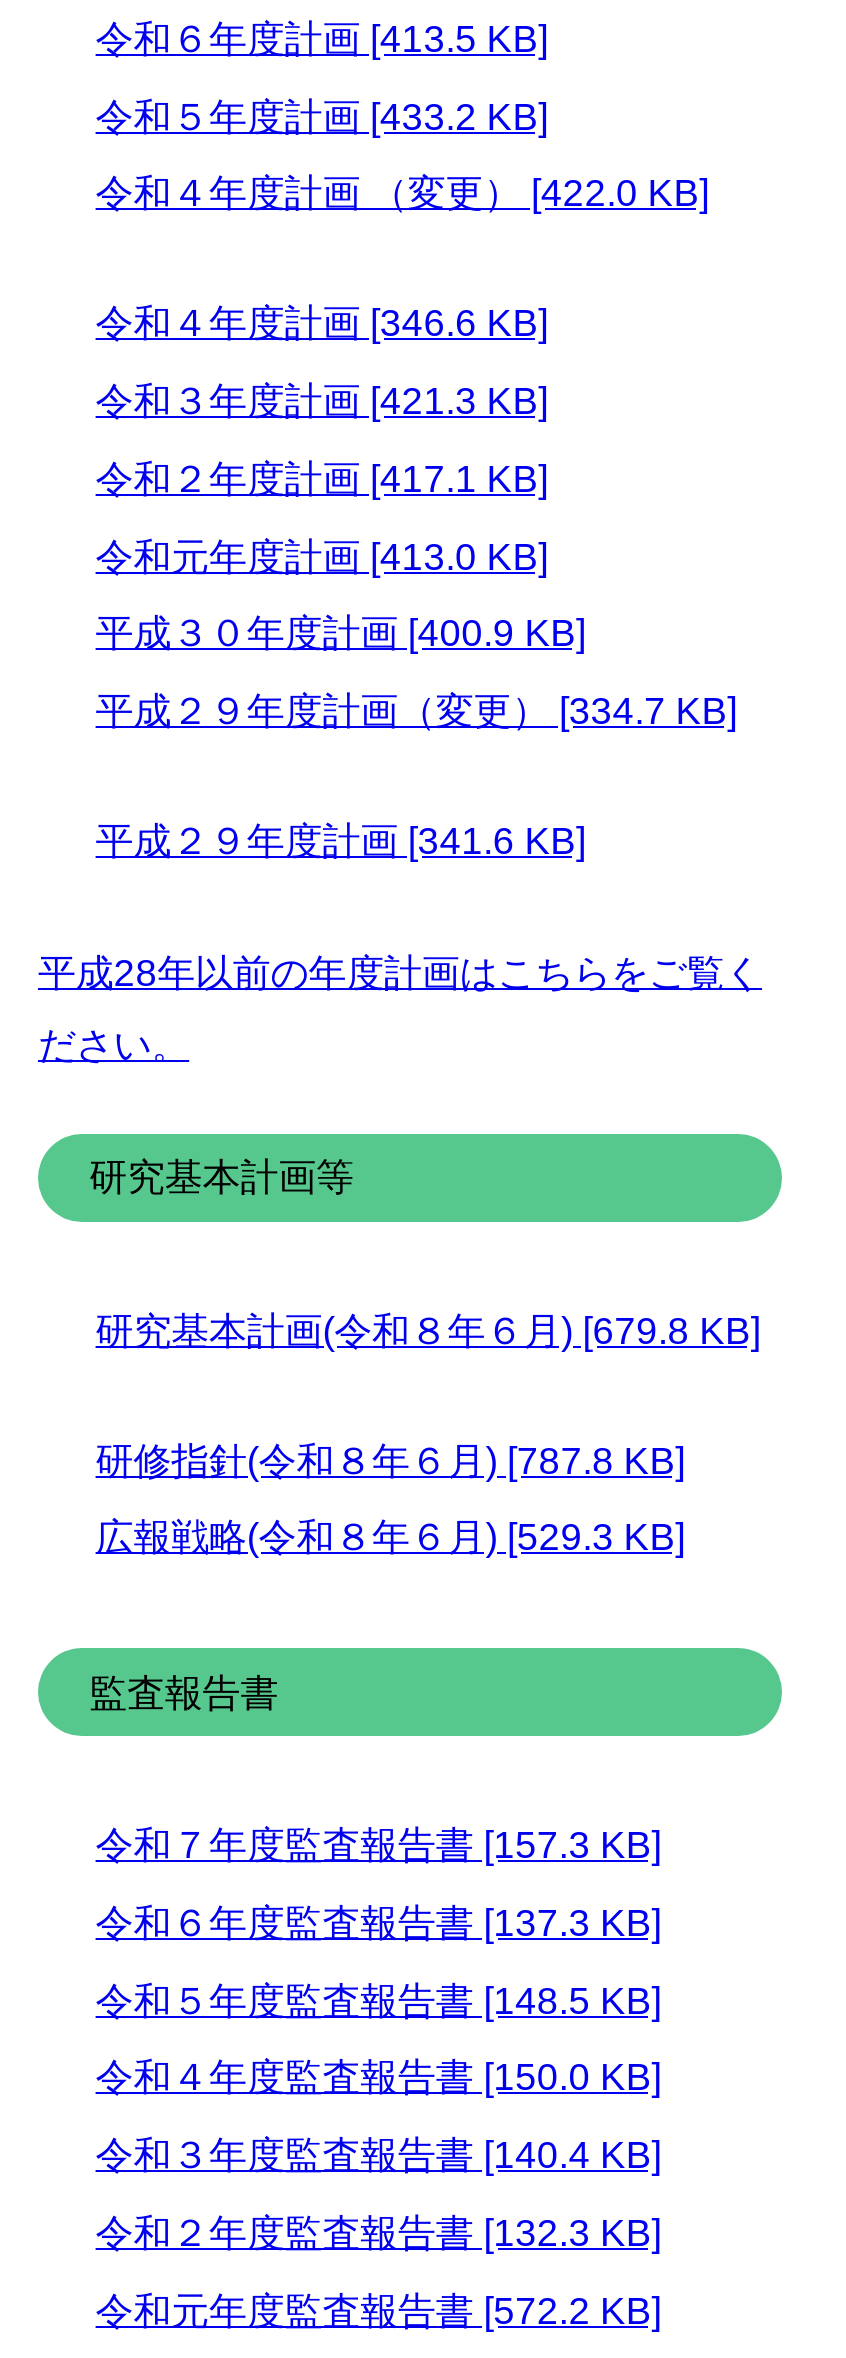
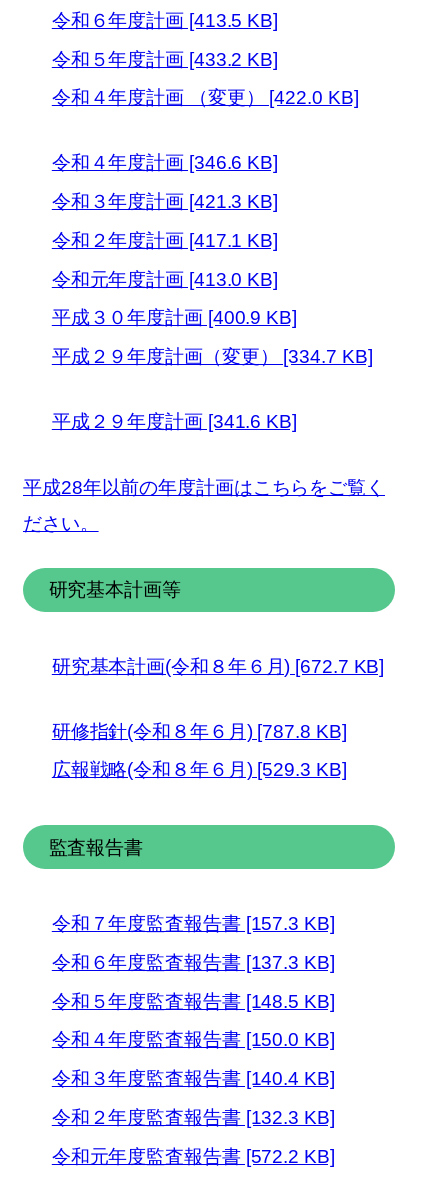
[96,1310,761,1352] 研究基本計画(令和８年６月) [679.8 KB] -> [52,656,384,677] 研究基本計画(令和８年６月) [672.7 KB]

